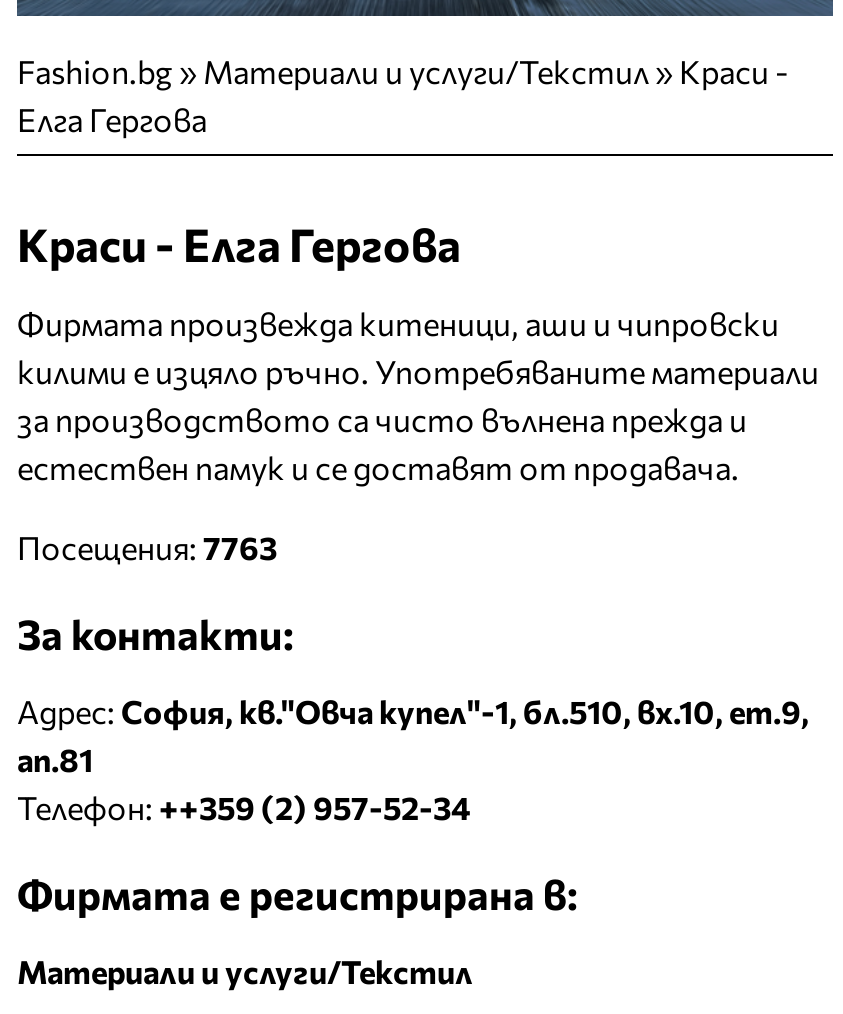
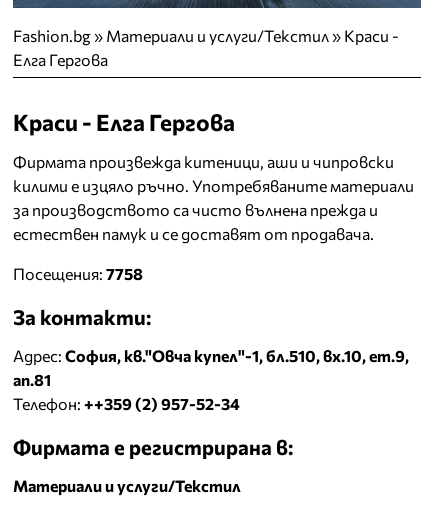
[17,527,277,565] Посещения: 7763 -> [13,264,143,283] Посещения: 7758

